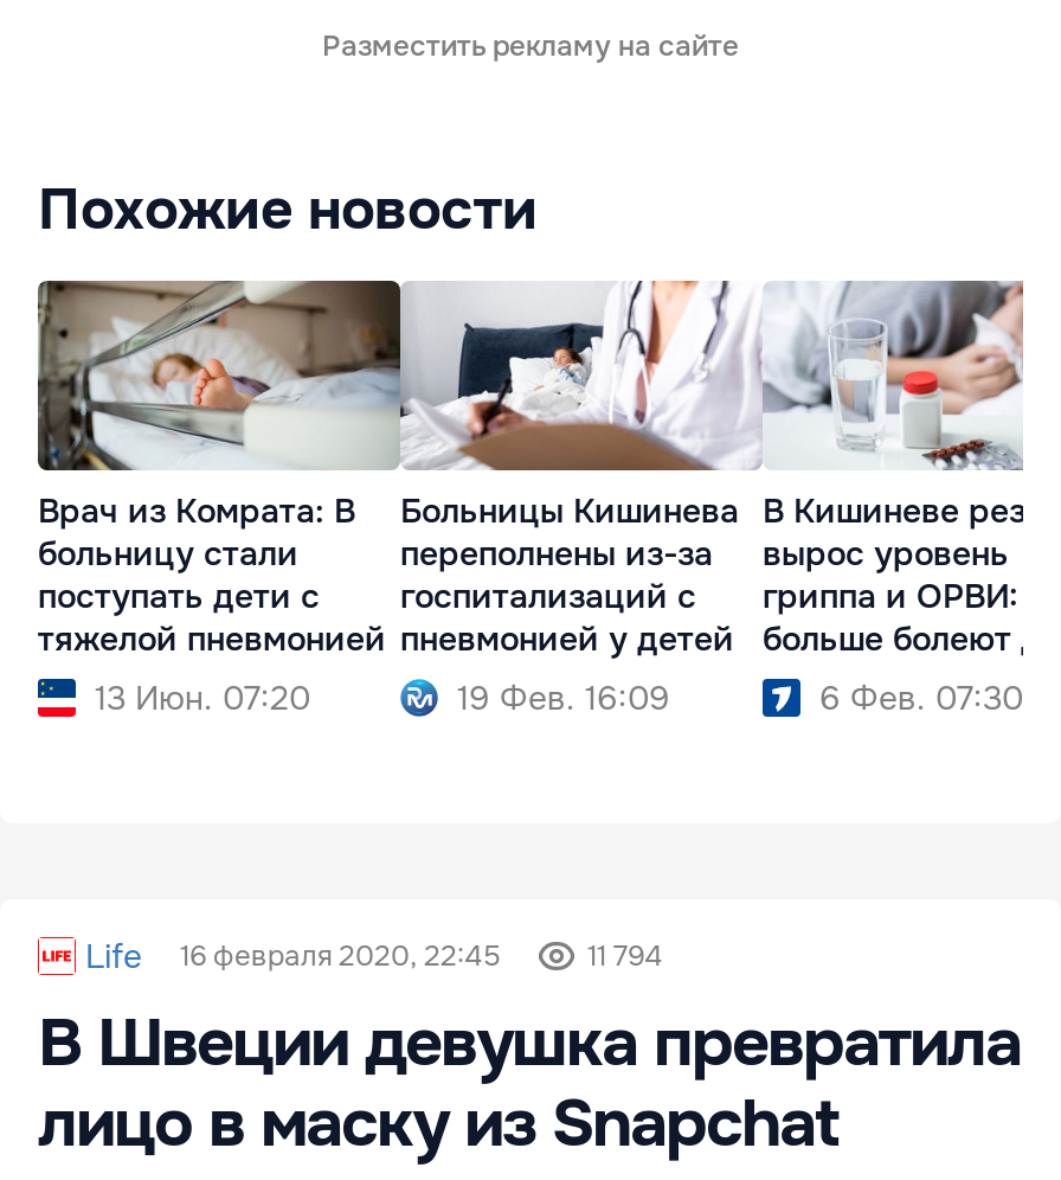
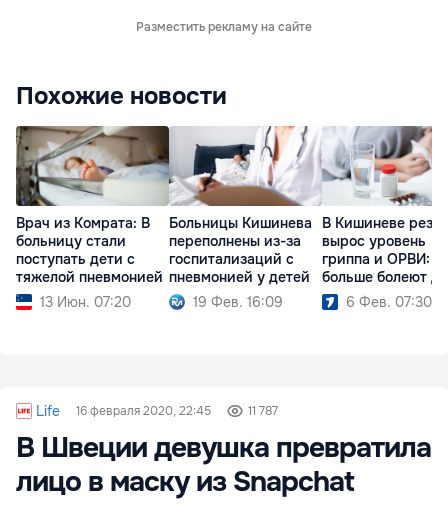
[587,937,663,975] 11 794 -> [248,403,278,419] 11 787

